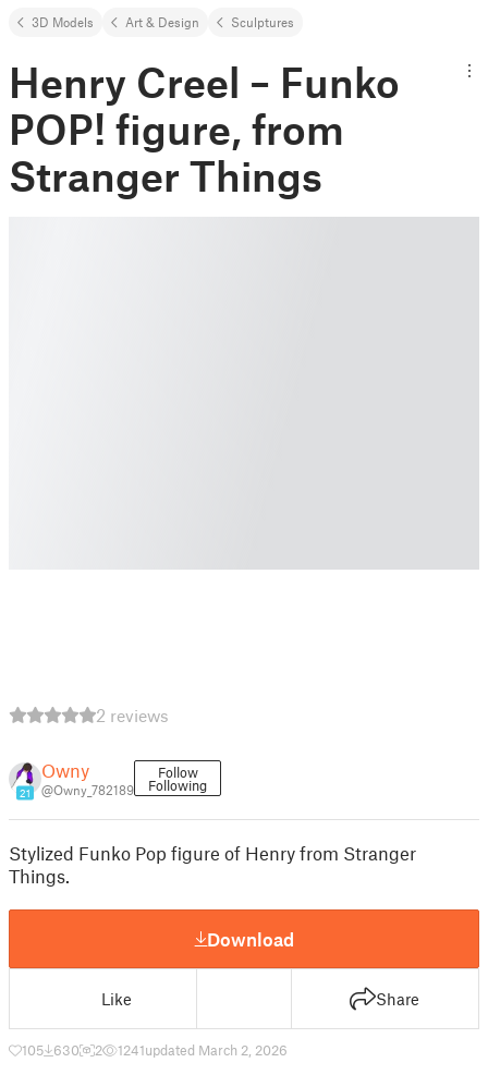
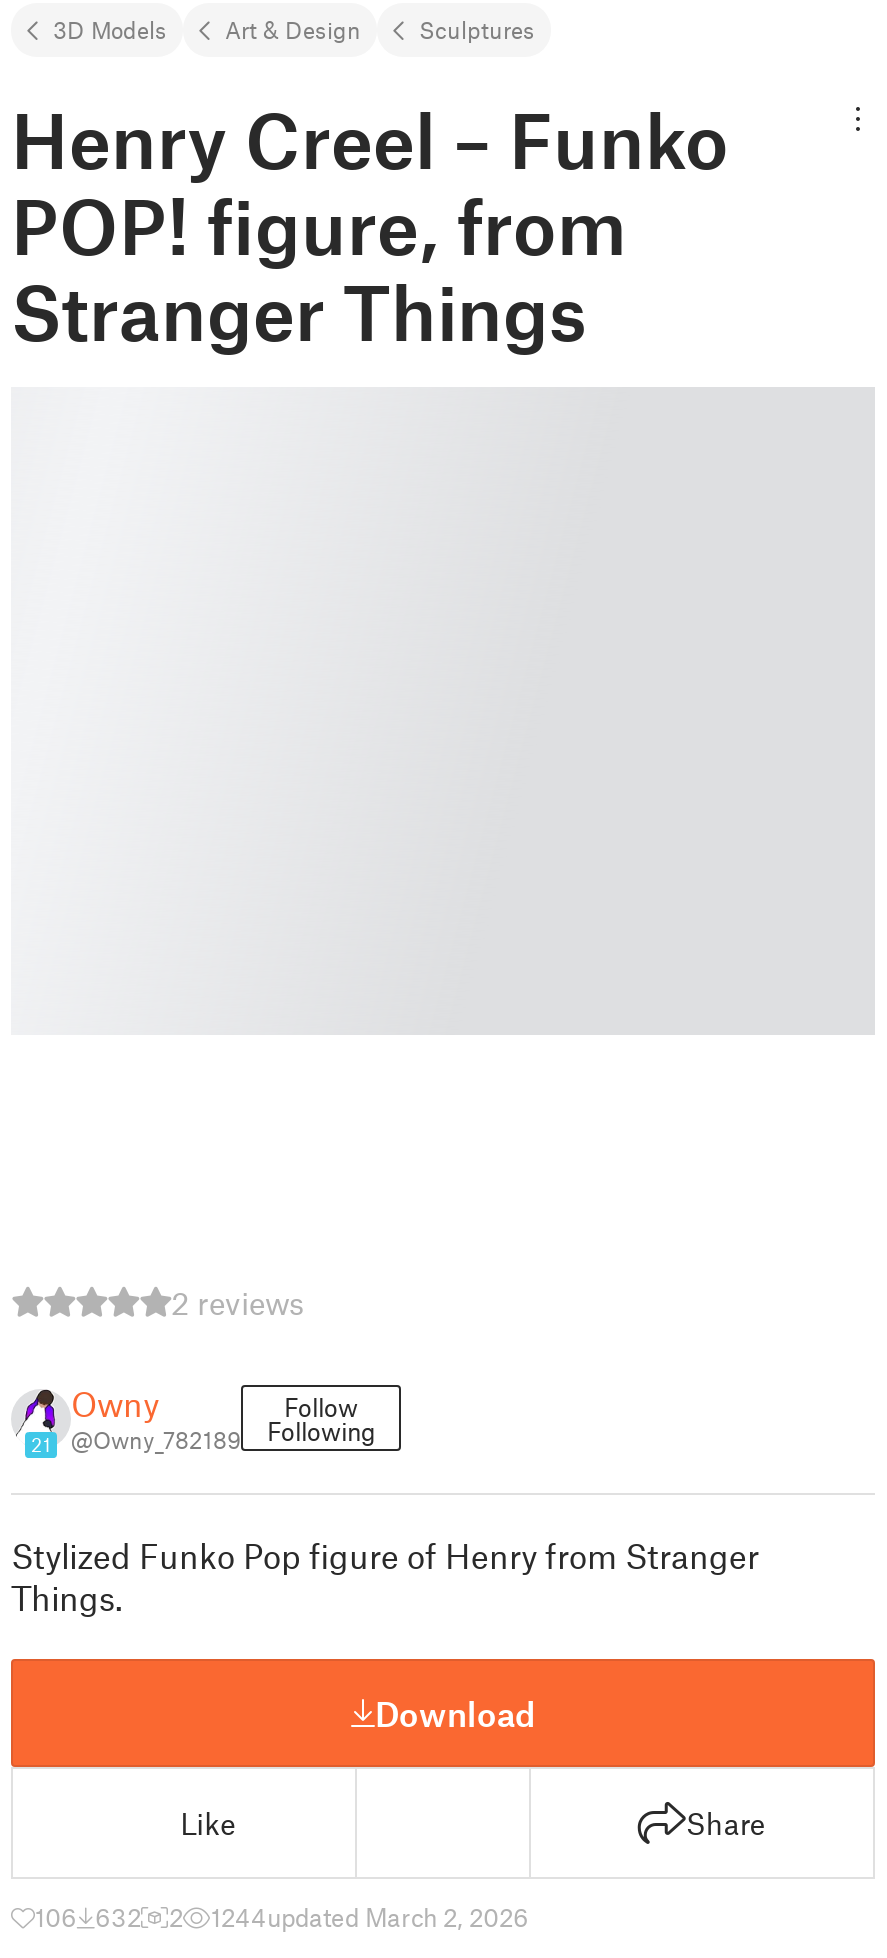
[22,1041,80,1059] 105 630 -> [35,1901,141,1933] 106 632
[118,1041,288,1059] 1241updated March 2, 2026 -> [211,1901,529,1933] 1244updated March 2, 2026

